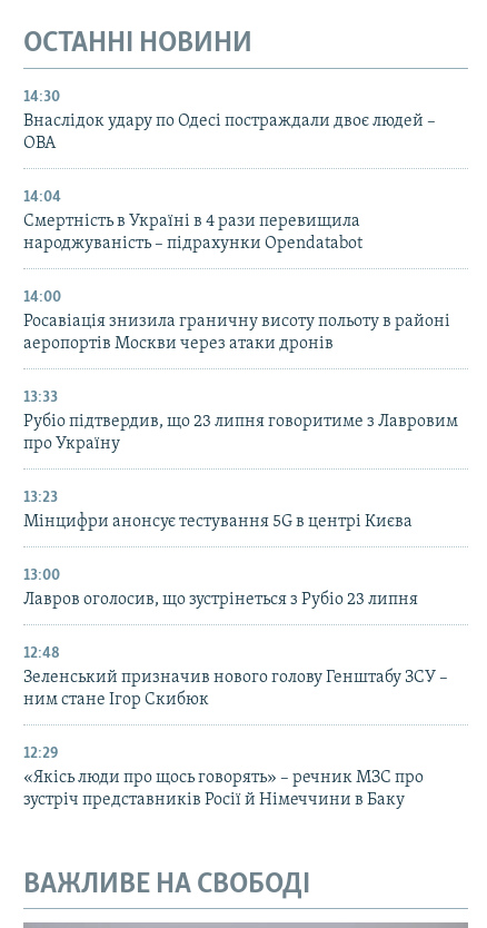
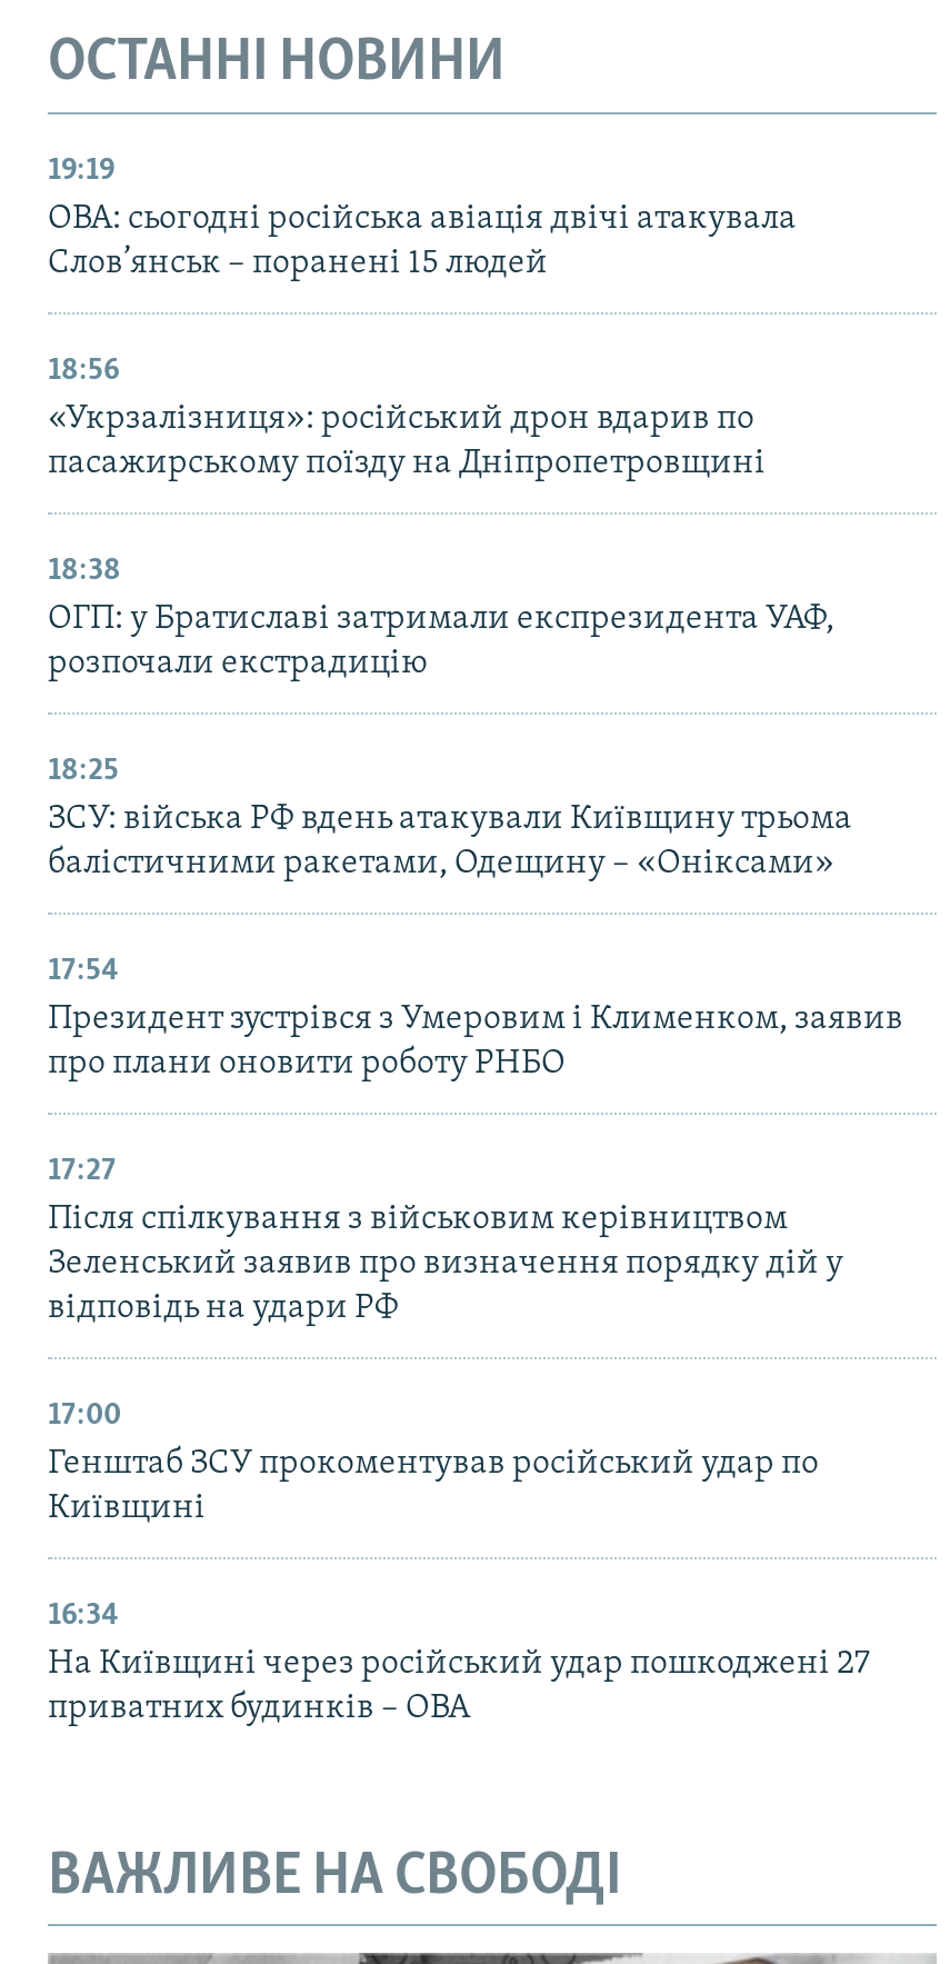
[23,89,436,152] 14:30 | Внаслідок удару по Одесі постраждали двоє людей – | ОВА -> [48,154,797,281] 19:19 | ОВА: сьогодні російська авіація двічі атакувала | Слов’янськ – поранені 15 людей
[23,189,362,252] 14:04 | Смертність в Україні в 4 рази перевищила | народжуваність – підрахунки Opendatabot -> [48,354,766,481] 18:56 | «Укрзалізниця»: російський дрон вдарив по | пасажирському поїзду на Дніпропетровщині
[23,289,450,352] 14:00 | Росавіація знизила граничну висоту польоту в районі | аеропортів Москви через атаки дронів -> [48,554,834,681] 18:38 | ОГП: у Братиславі затримали експрезидента УАФ, | розпочали екстрадицію
[23,389,458,453] 13:33 | Рубіо підтвердив, що 23 липня говоритиме з Лавровим | про Україну -> [48,754,852,881] 18:25 | ЗСУ: війська РФ вдень атакували Київщину трьома | балістичними ракетами, Одещину – «Оніксами»
[23,489,413,530] 13:23 | Мінцифри анонсує тестування 5G в центрі Києва -> [48,954,903,1081] 17:54 | Президент зустрівся з Умеровим і Клименком, заявив | про плани оновити роботу РНБО
[23,567,418,608] 13:00 | Лавров оголосив, що зустрінеться з Рубіо 23 липня -> [48,1154,843,1325] 17:27 | Після спілкування з військовим керівництвом | Зеленський заявив про визначення порядку дій у | відповідь на удари РФ
[23,645,448,708] 12:48 | Зеленський призначив нового голову Генштабу ЗСУ – | ним стане Ігор Скибюк -> [48,1399,819,1525] 17:00 | Генштаб ЗСУ прокоментував російський удар по | Київщині
[23,745,424,809] 12:29 | «Якісь люди про щось говорять» – речник МЗС про | зустріч представників Росії й Німеччини в Баку -> [48,1599,870,1725] 16:34 | На Київщині через російський удар пошкоджені 27 | приватних будинків – ОВА

